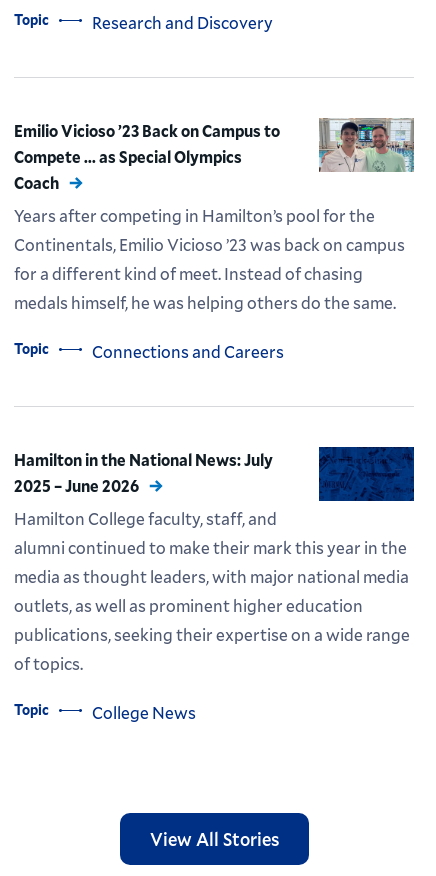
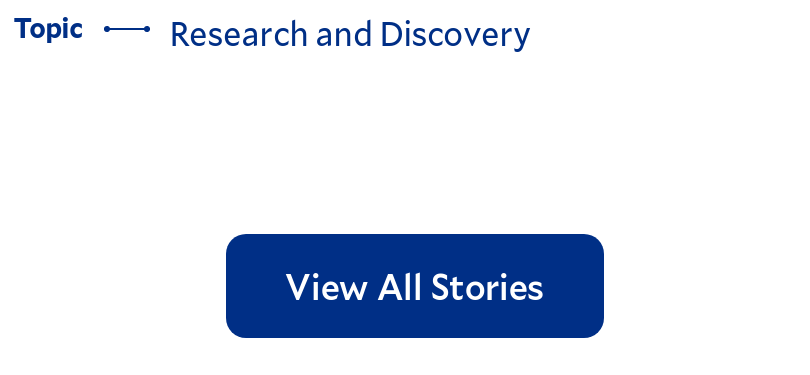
[14,117,415,363] [image] | Emilio Vicioso ’23 Back on Campus to | Compete ... as Special Olympics | Coach | Years after competing in Hamilton’s pool for the | Continentals, Emilio Vicioso ’23 was back on campus | for a different kind of meet. Instead of chasing | medals himself, he was helping others do the same. | Topic | Connections and Careers -> none
[14,446,415,724] [image] | Hamilton in the National News: July | 2025 – June 2026 | Hamilton College faculty, staff, and | alumni continued to make their mark this year in the | media as thought leaders, with major national media | outlets, as well as prominent higher education | publications, seeking their expertise on a wide range | of topics. | Topic | College News -> none

